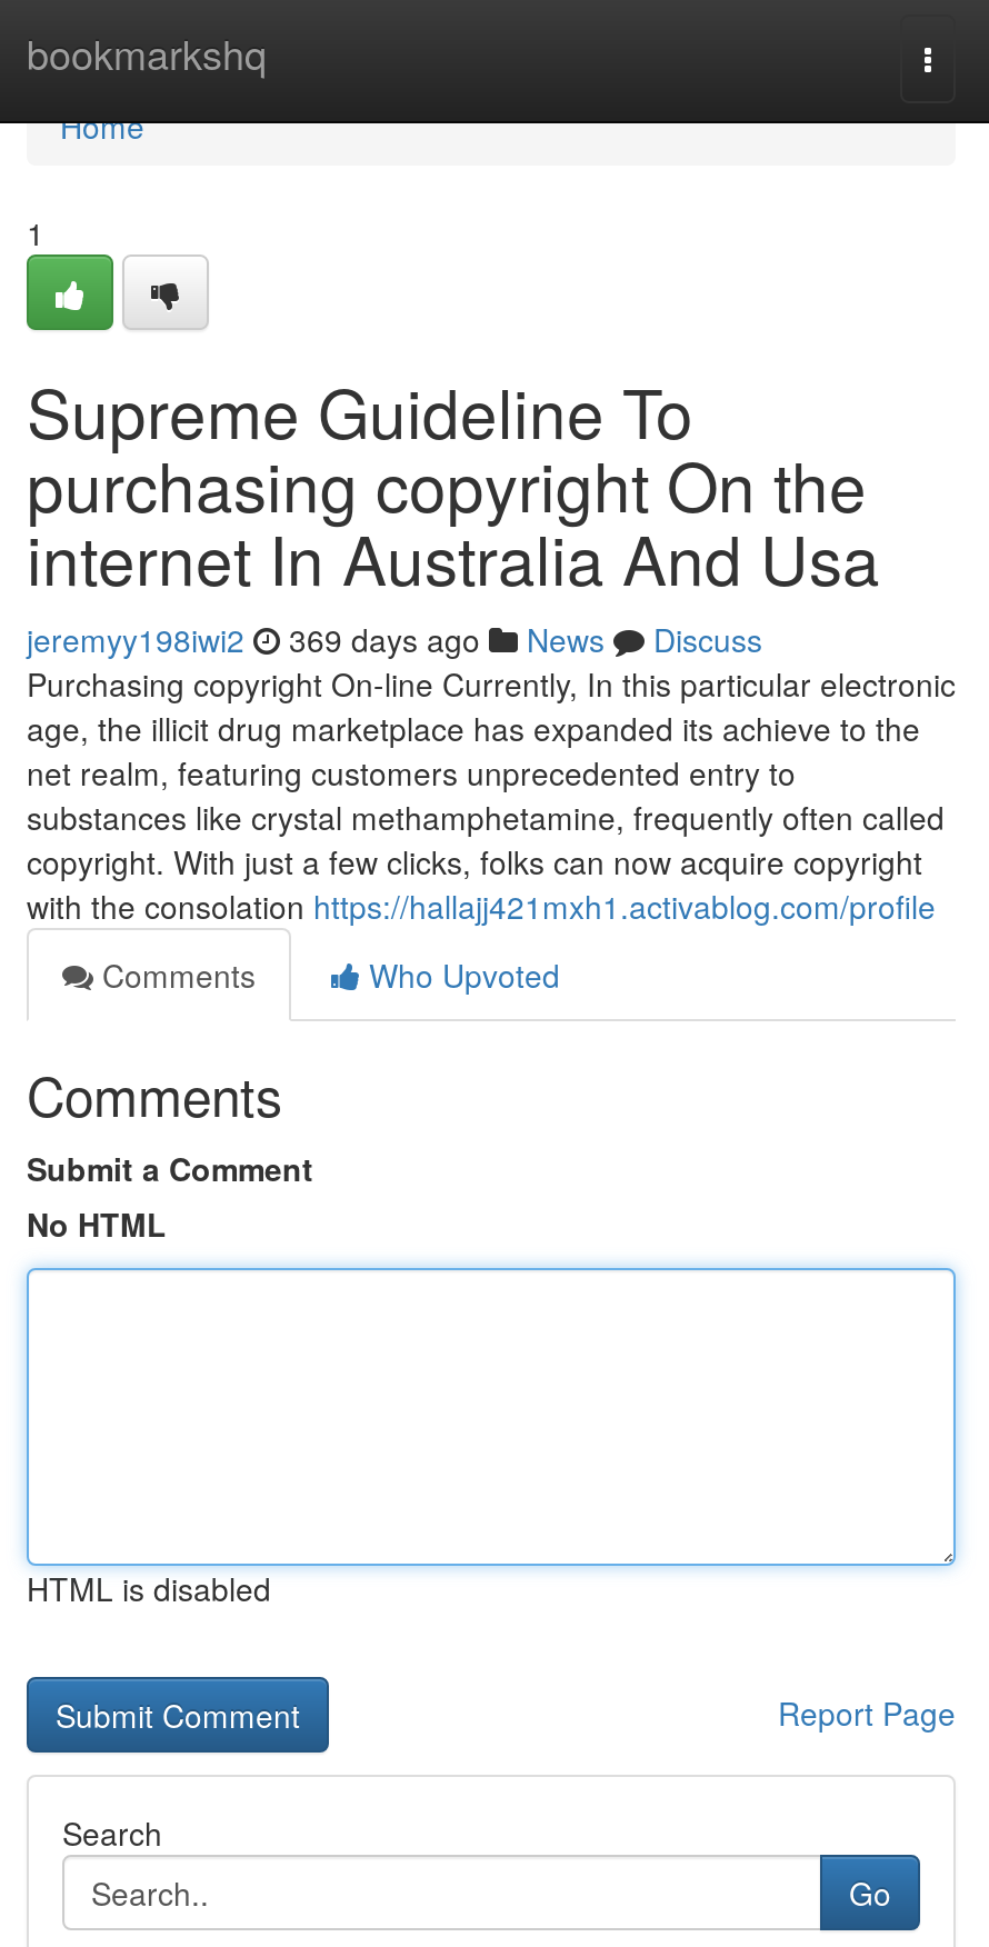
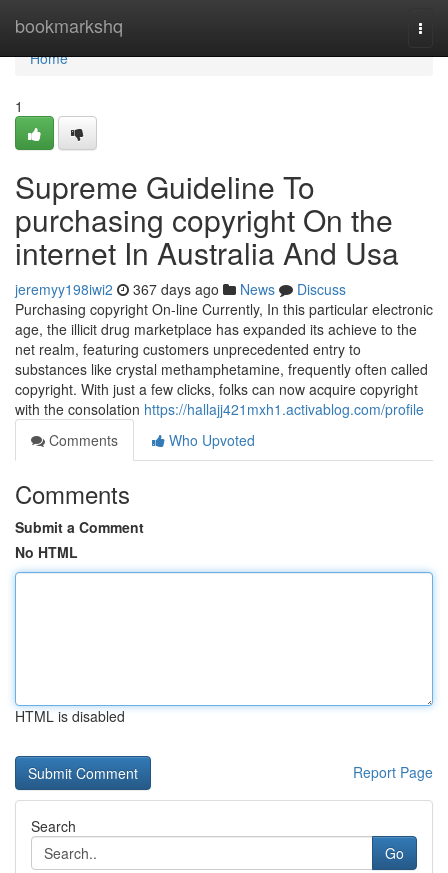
[27,617,762,661] jeremyy198iwi2 369 days ago News Discuss -> [15,279,346,299] jeremyy198iwi2 367 days ago News Discuss

